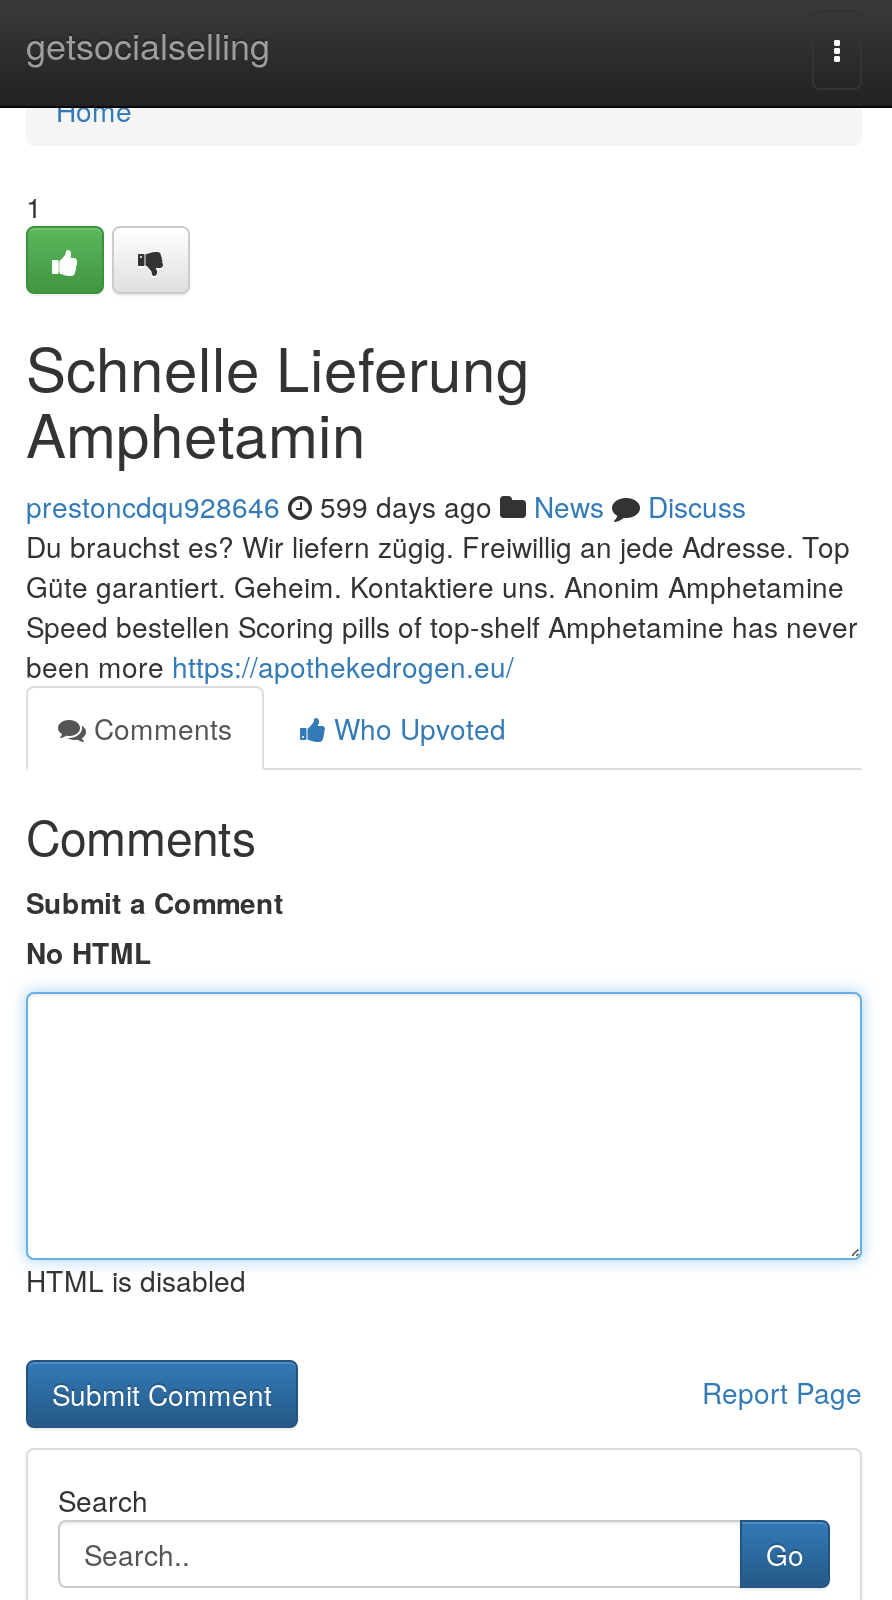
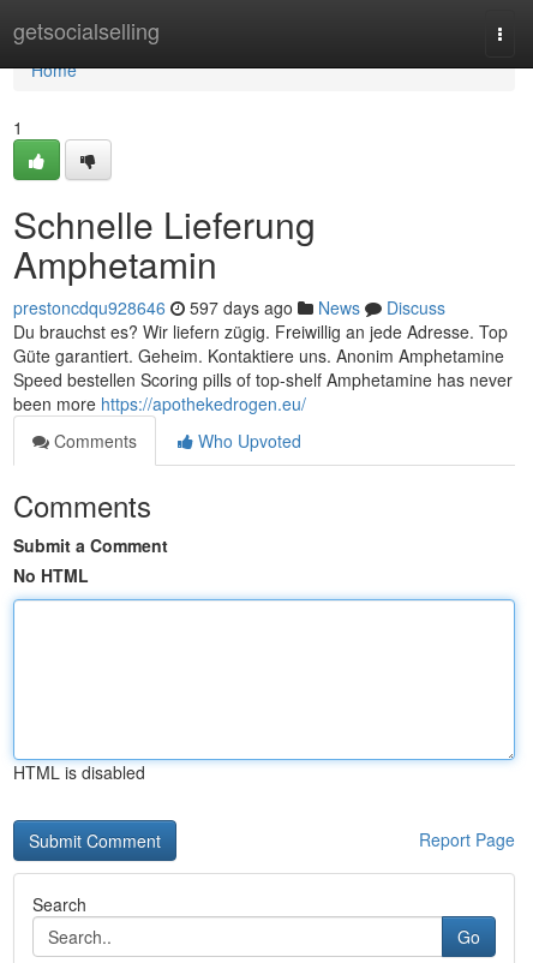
[26,486,746,526] prestoncdqu928646 599 days ago News Discuss -> [13,295,445,319] prestoncdqu928646 597 days ago News Discuss

